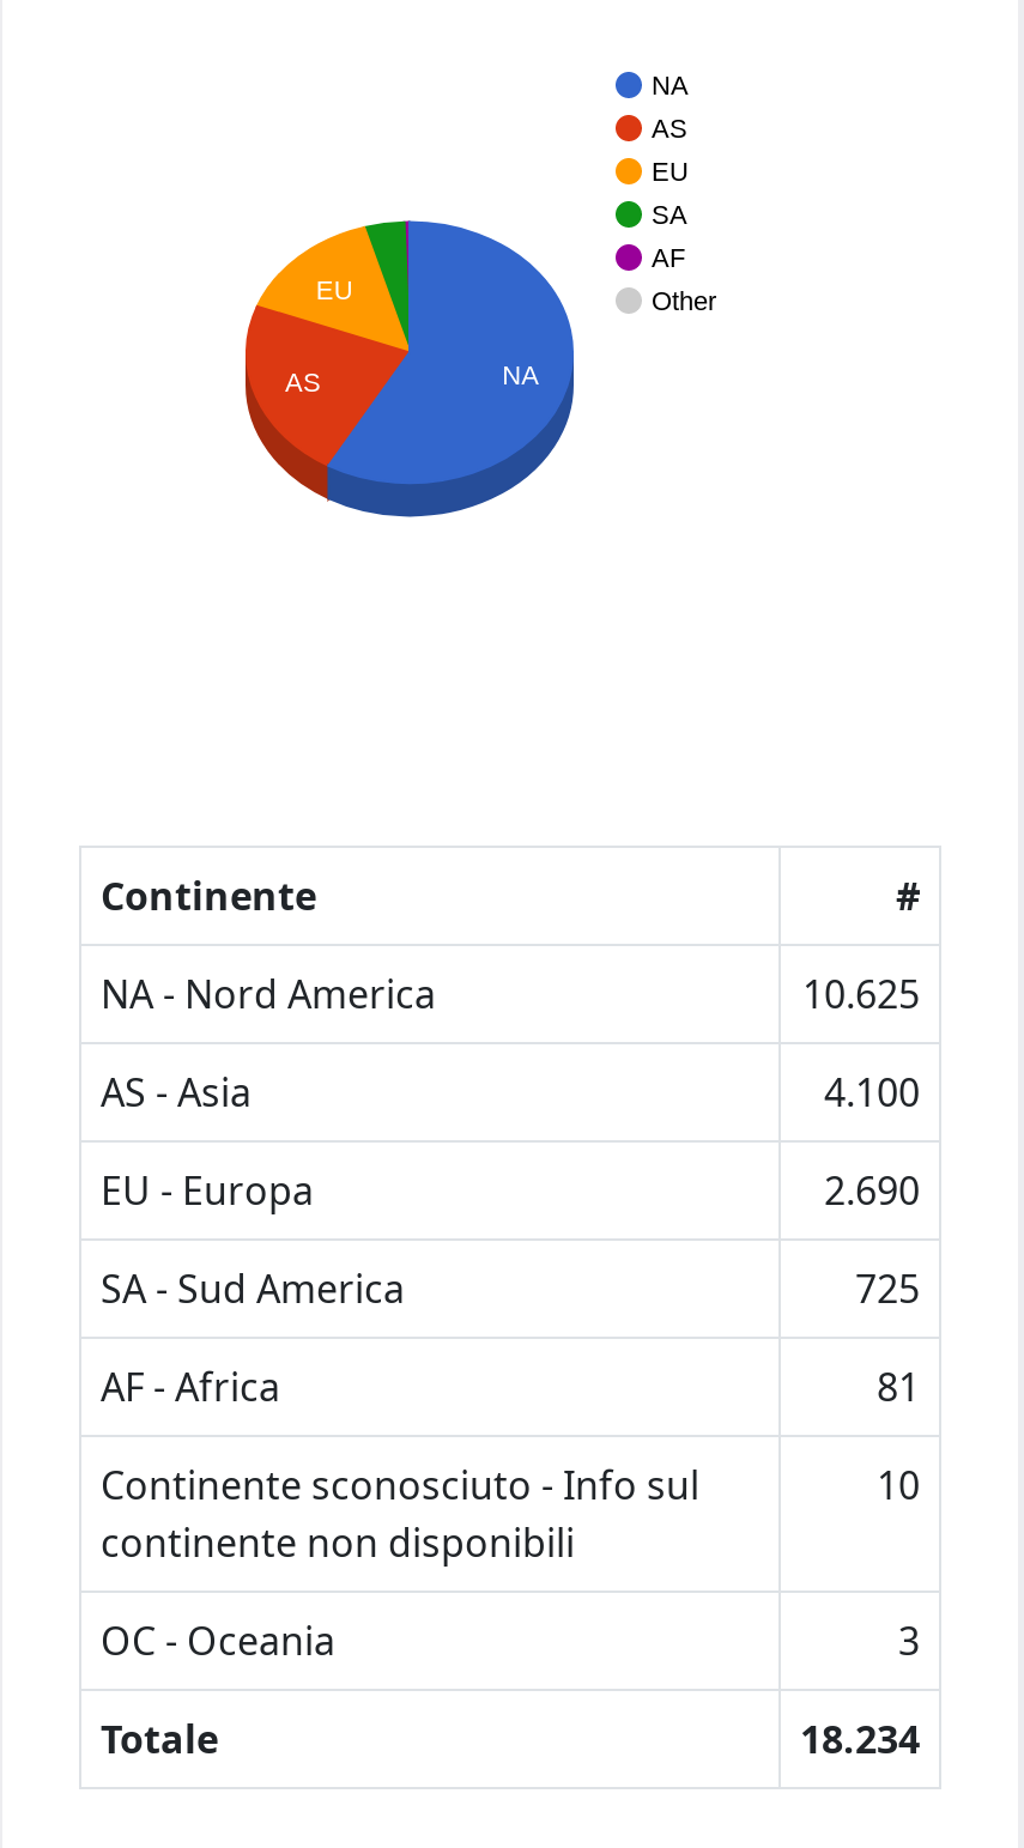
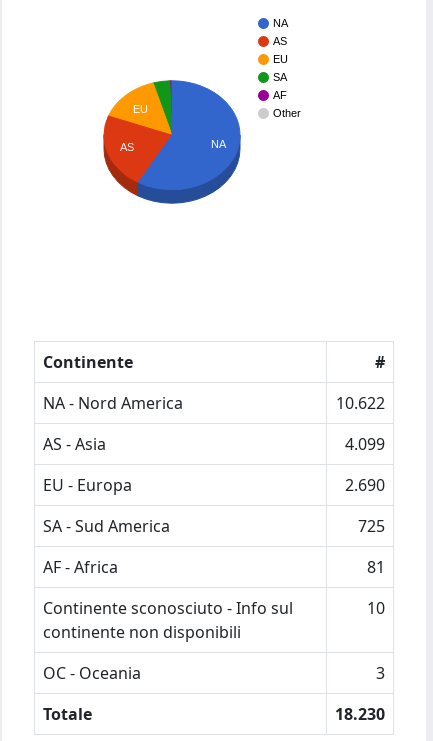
[802,968,920,1020] 10.625 -> [336,392,385,414] 10.622
[824,1066,920,1119] 4.100 -> [345,433,385,455] 4.099
[800,1713,920,1765] 18.234 -> [335,703,385,725] 18.230

